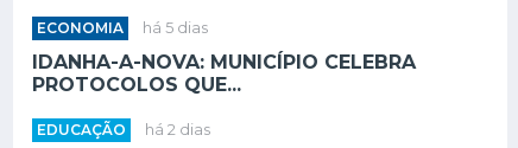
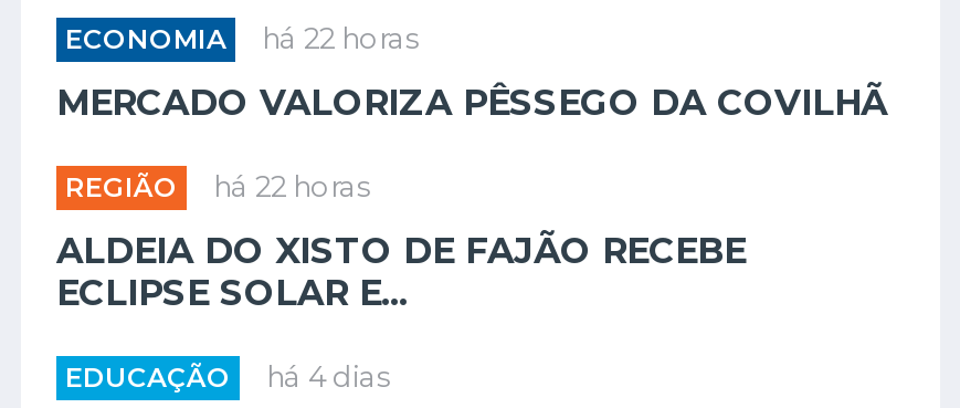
[32,18,416,95] há 5 dias | IDANHA-A-NOVA: MUNICÍPIO CELEBRA | PROTOCOLOS QUE... -> [56,21,887,313] há 22 horas | MERCADO VALORIZA PÊSSEGO DA COVILHÃ | REGIÃO | há 22 horas | ALDEIA DO XISTO DE FAJÃO RECEBE | ECLIPSE SOLAR E...
[37,120,210,138] EDUCAÇÃO há 2 dias -> [65,359,390,393] EDUCAÇÃO há 4 dias

